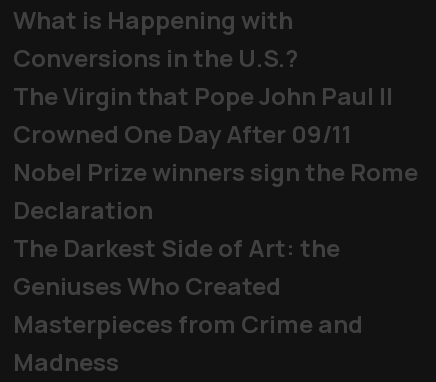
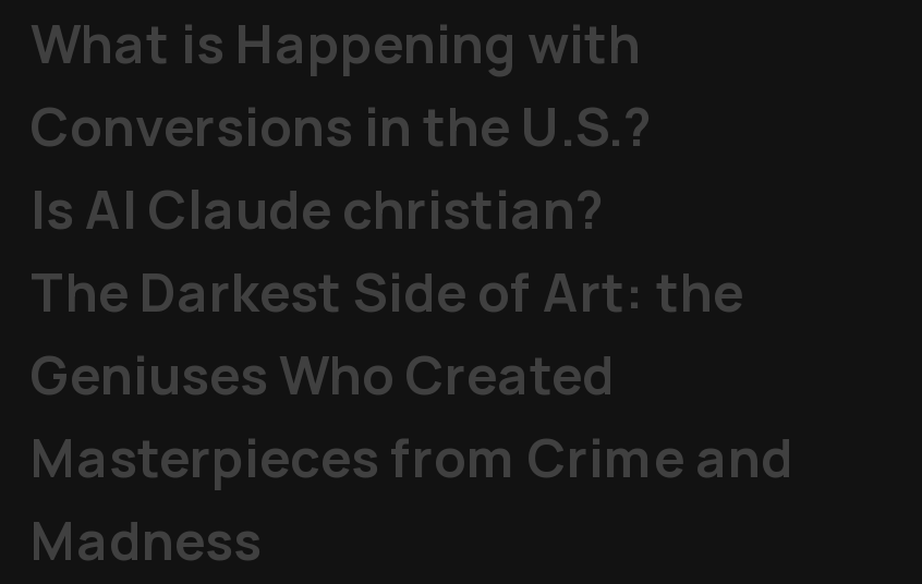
[13,79,418,226] The Virgin that Pope John Paul II | Crowned One Day After 09/11 | Nobel Prize winners sign the Rome | Declaration -> [31,172,604,244] Is AI Claude christian?

